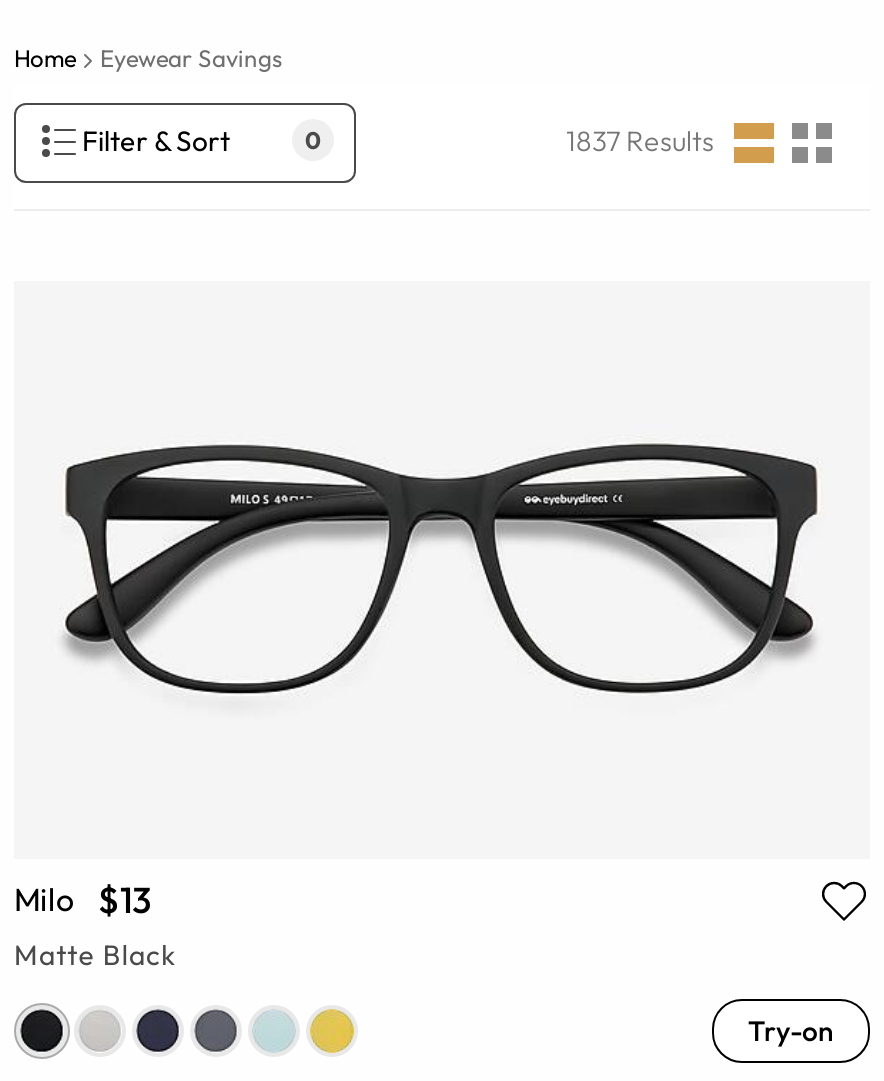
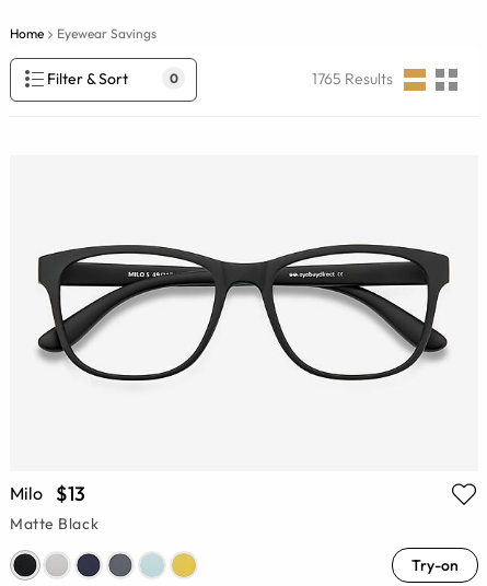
[566,123,714,159] 1837 Results -> [312,69,393,89] 1765 Results

